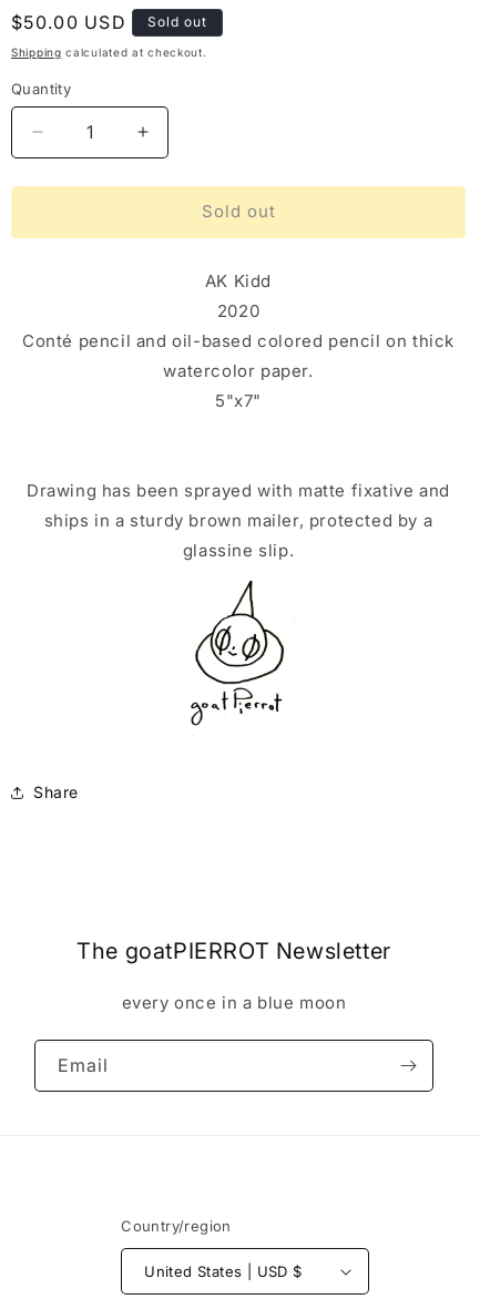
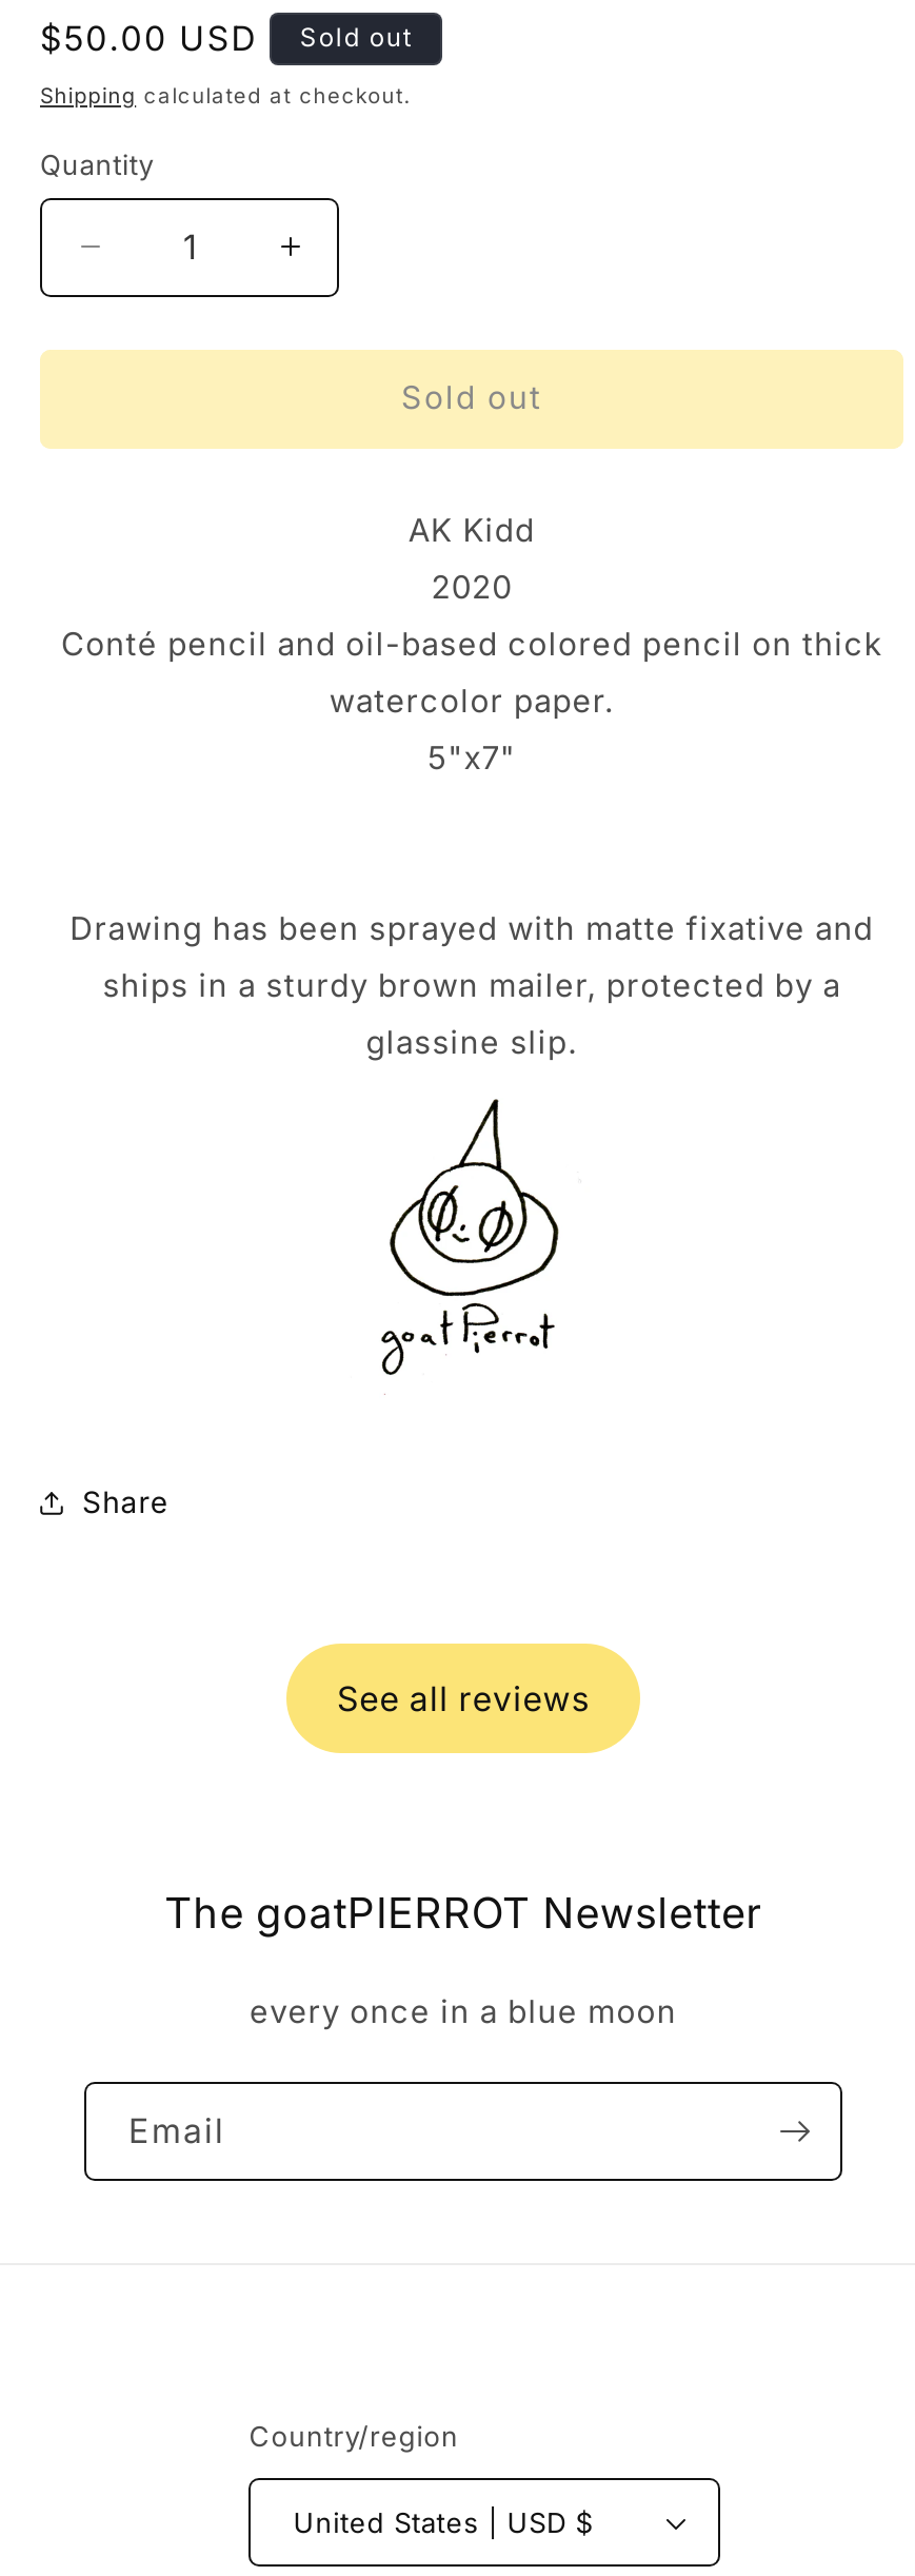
none -> [337,1677,590,1719] See all reviews

